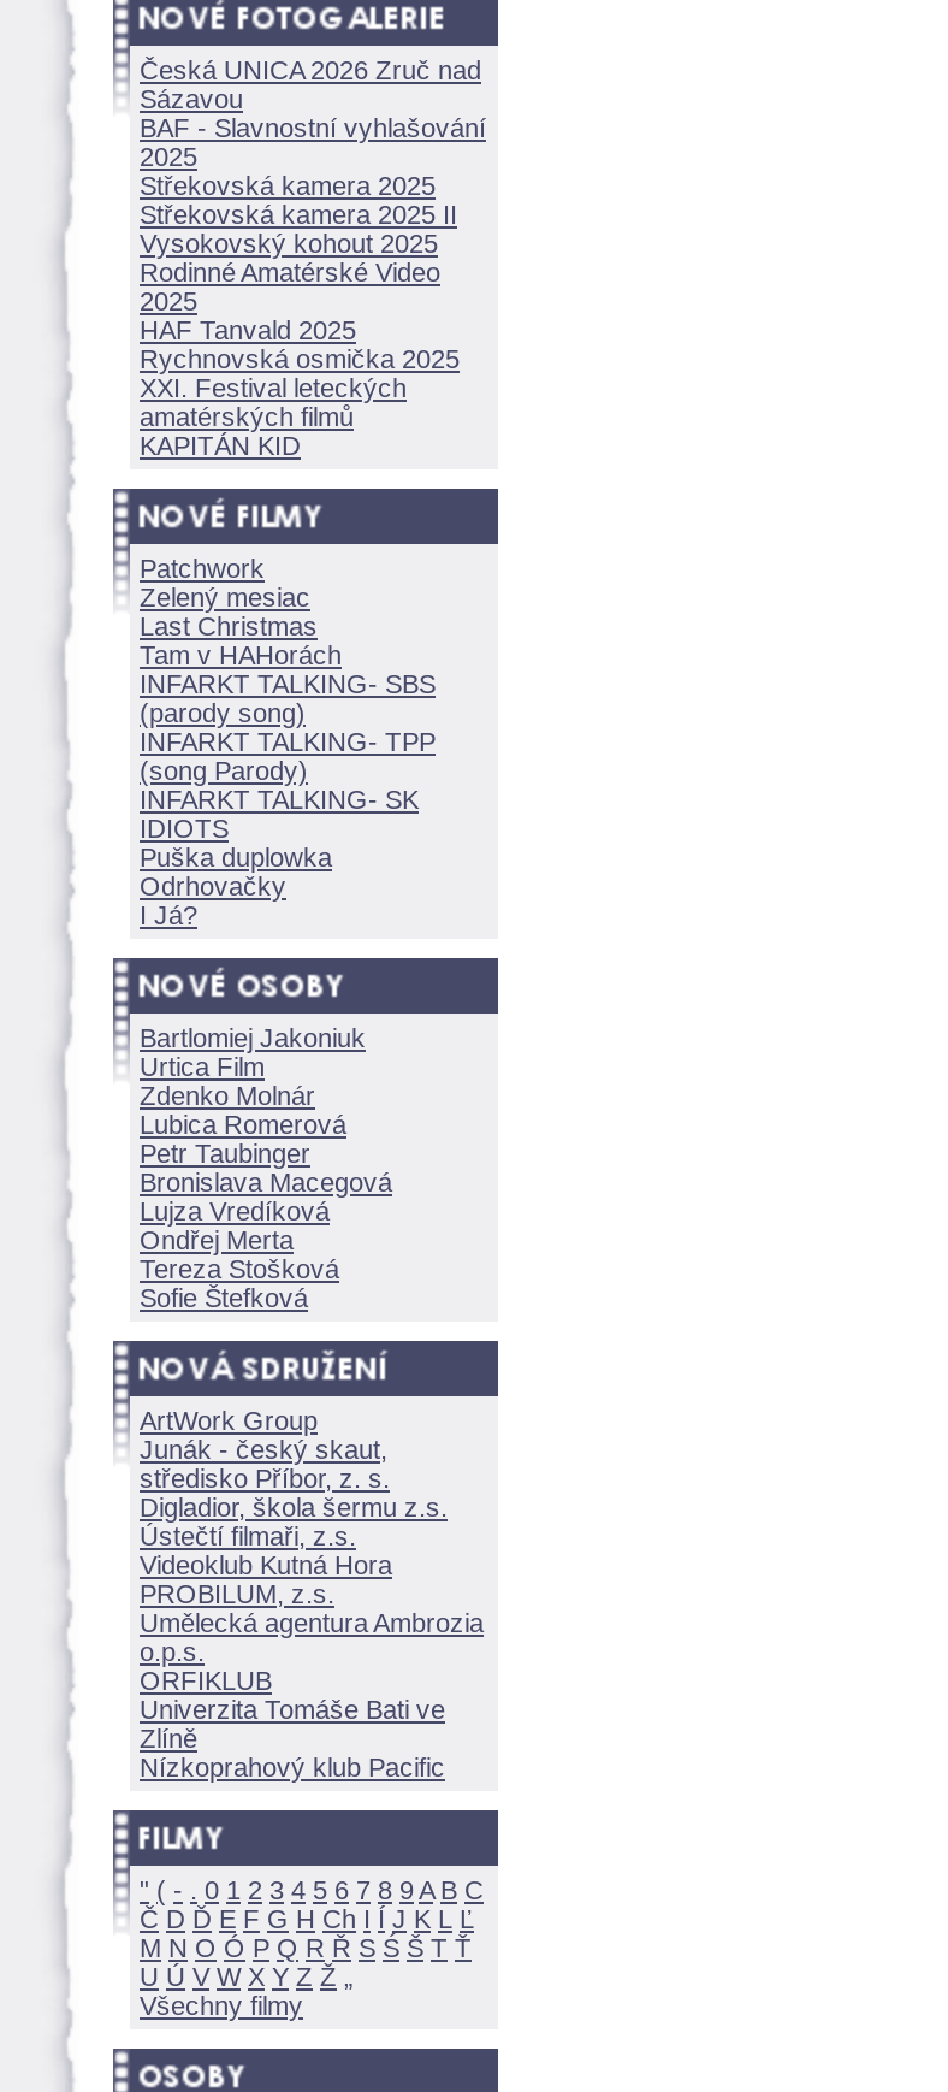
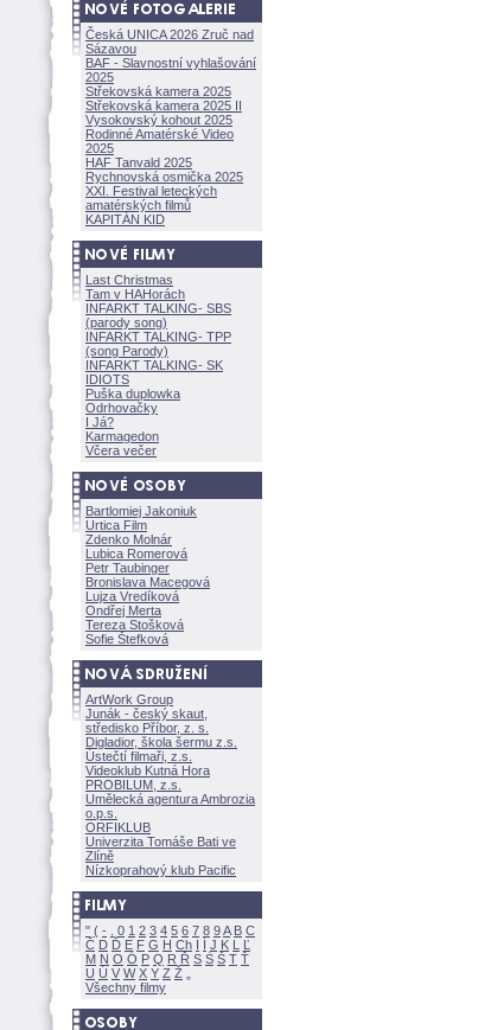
[140,554,310,611] Patchwork | Zelený mesiac -> none
moved [140,611,436,929] -> [85,273,231,429]: Last Christmas | Tam v HAHorách | INFARKT TALKING- SBS | ... | Odrhovačky | I Já?
none -> [85,429,159,458] Karmagedon | Včera večer

